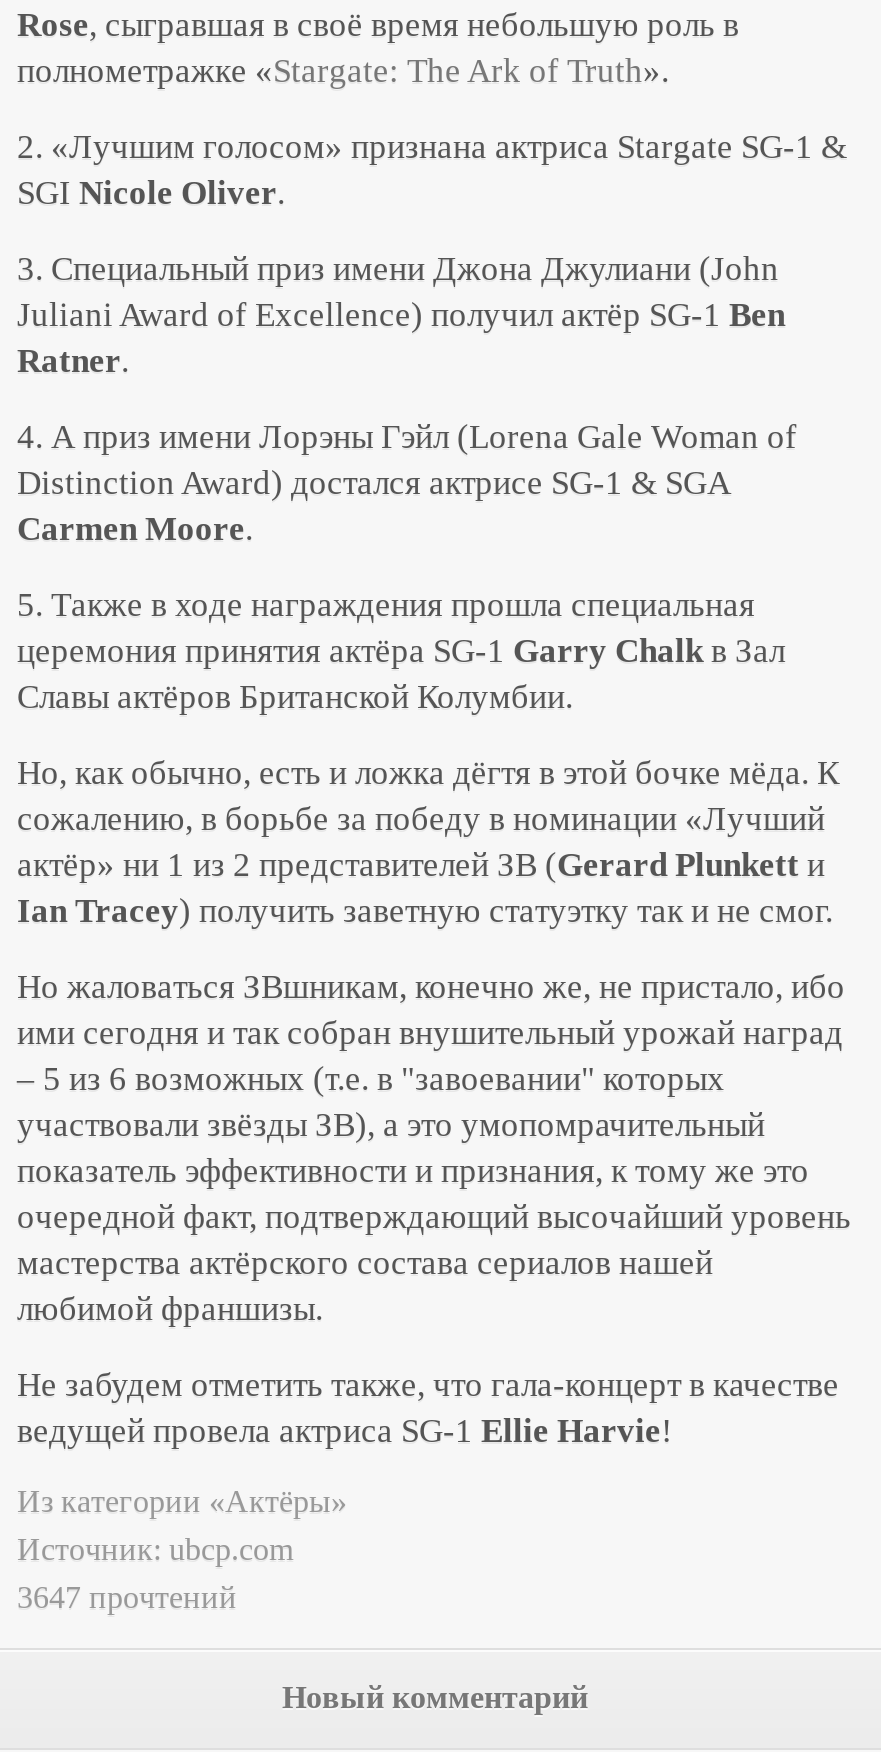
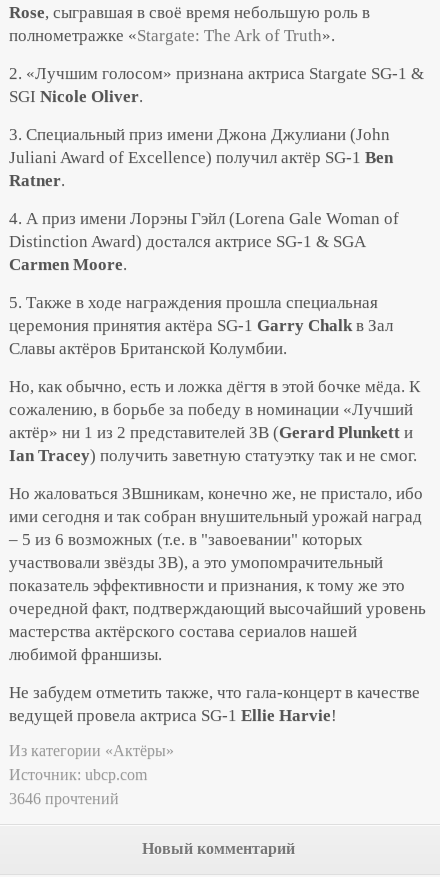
[17,1579,237,1613] 3647 прочтений -> [9,789,119,806] 3646 прочтений

